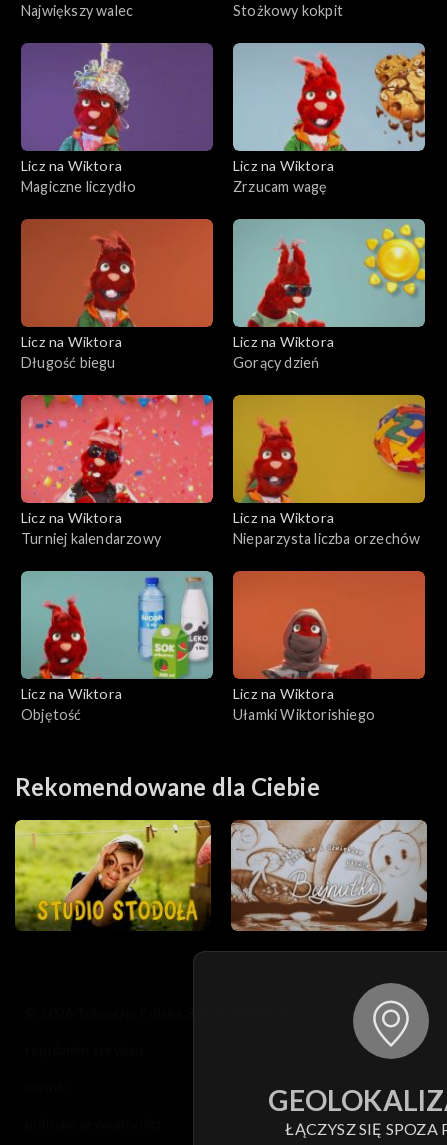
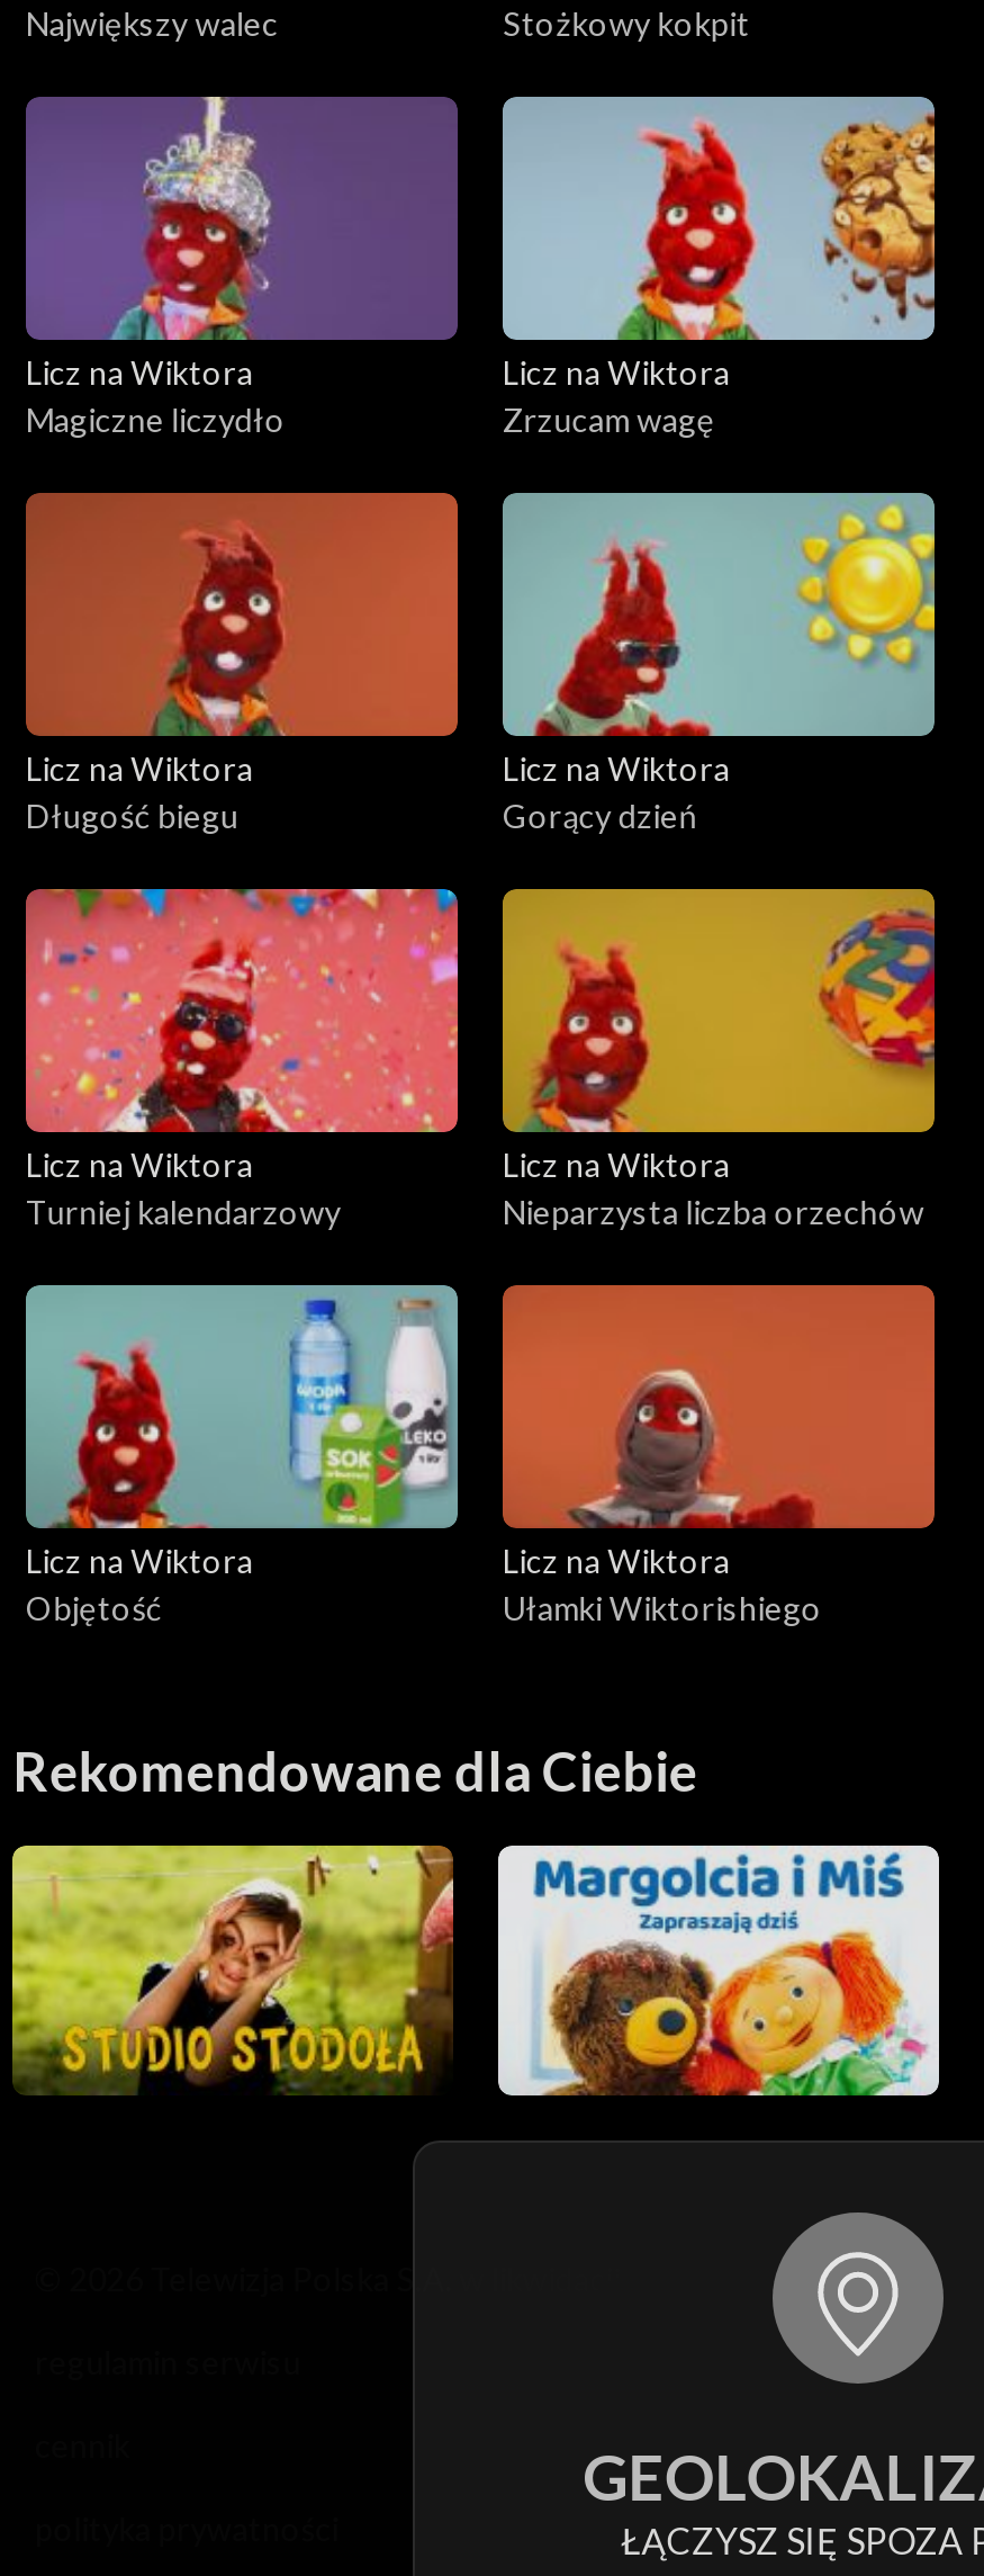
[230,819,428,932] [image] -> [496,1843,941,2098] [image]

